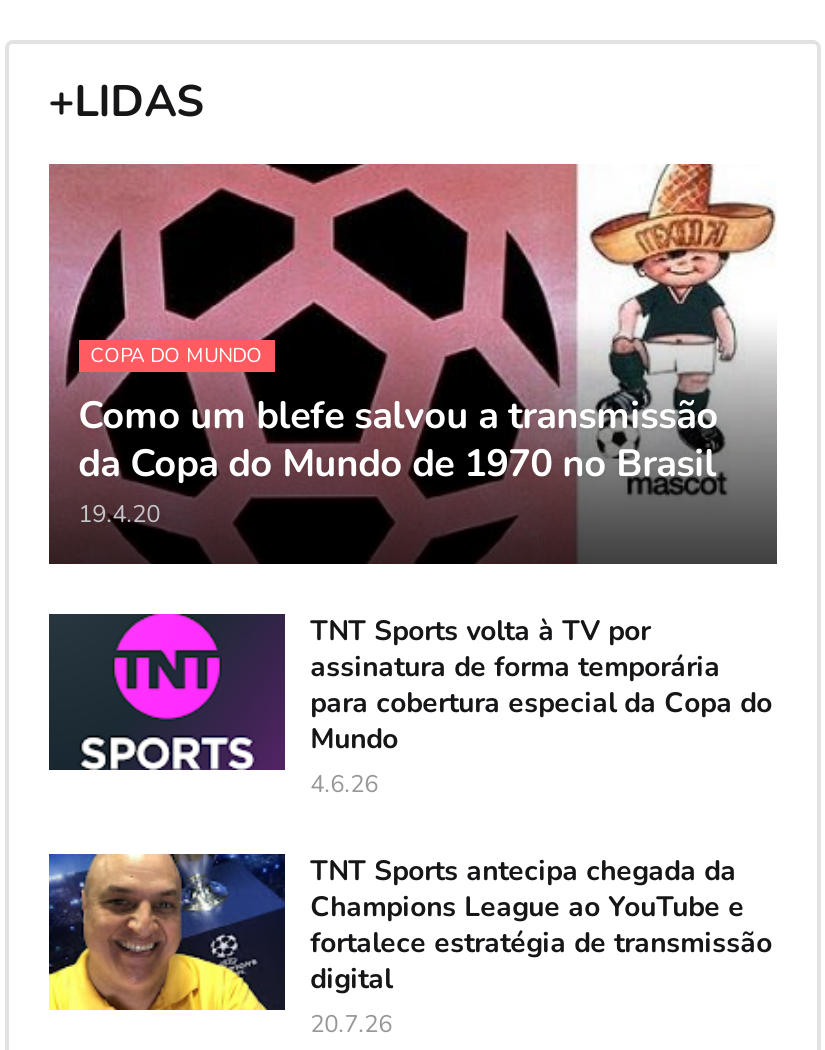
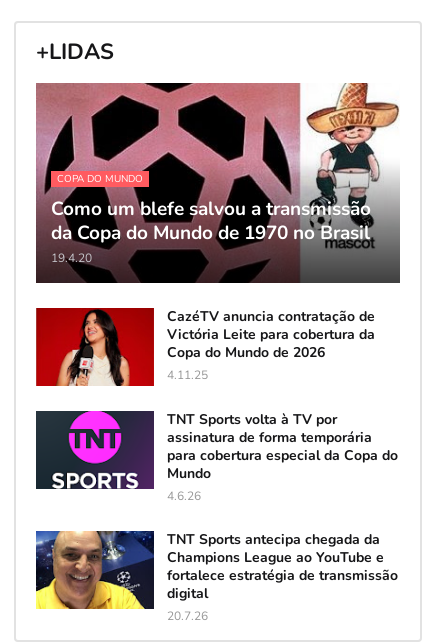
none -> [35,306,375,387] [image] | CazéTV anuncia contratação de | Victória Leite para cobertura da | Copa do Mundo de 2026 | 4.11.25

